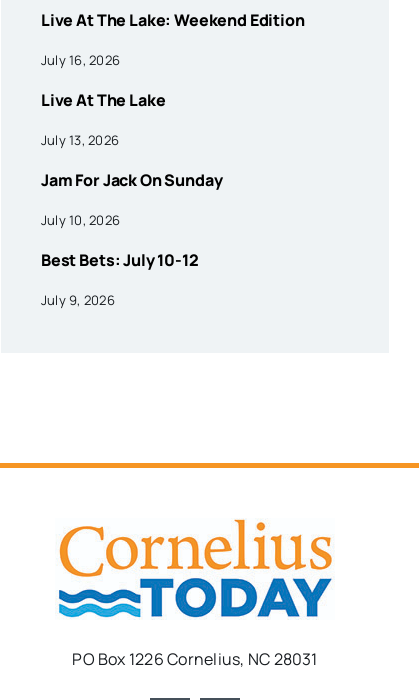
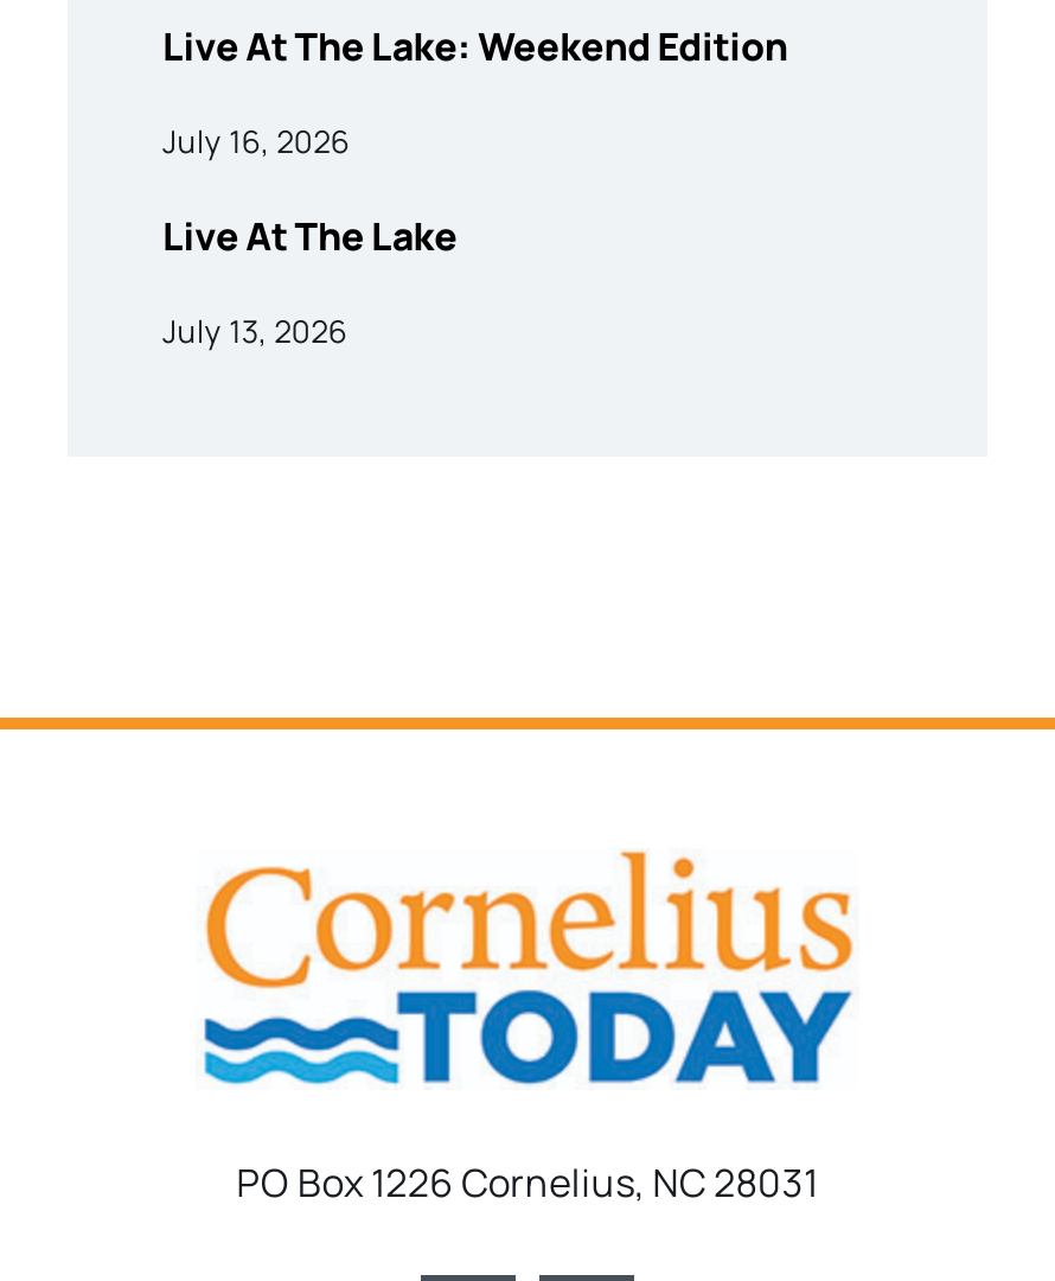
[41,169,222,309] Jam For Jack On Sunday | July 10, 2026 | Best Bets: July 10-12 | July 9, 2026 -> none

